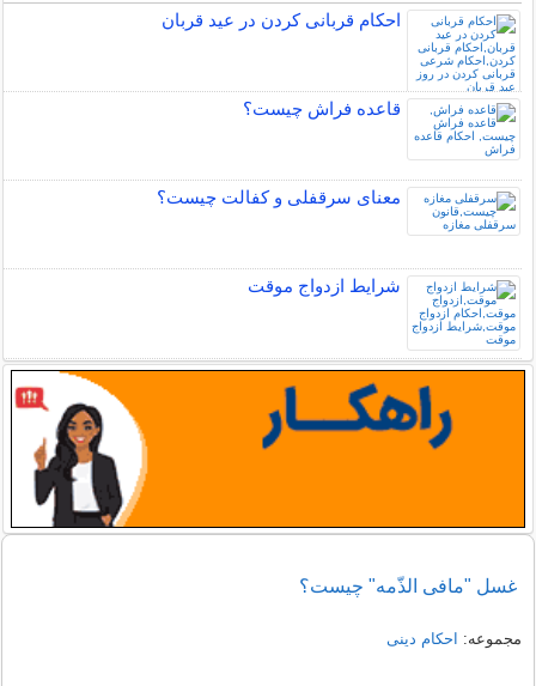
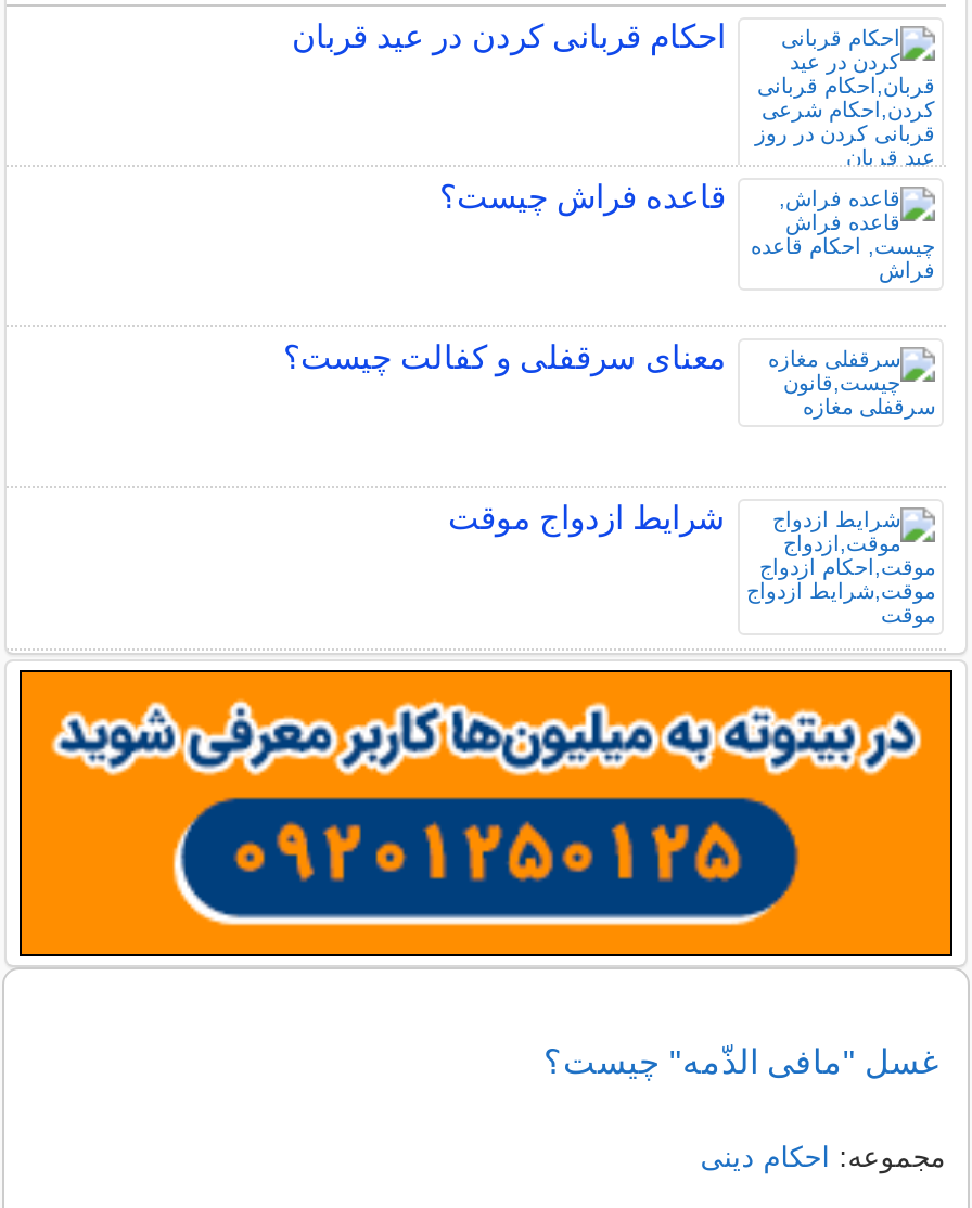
[11,370,508,528] [image] -> [20,670,924,956] [image]

